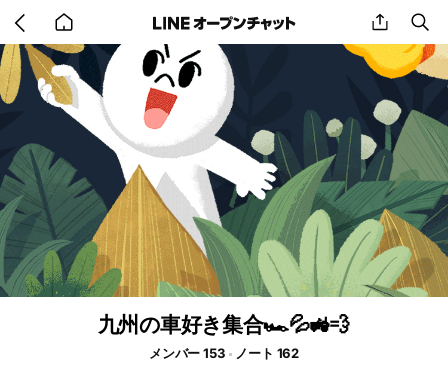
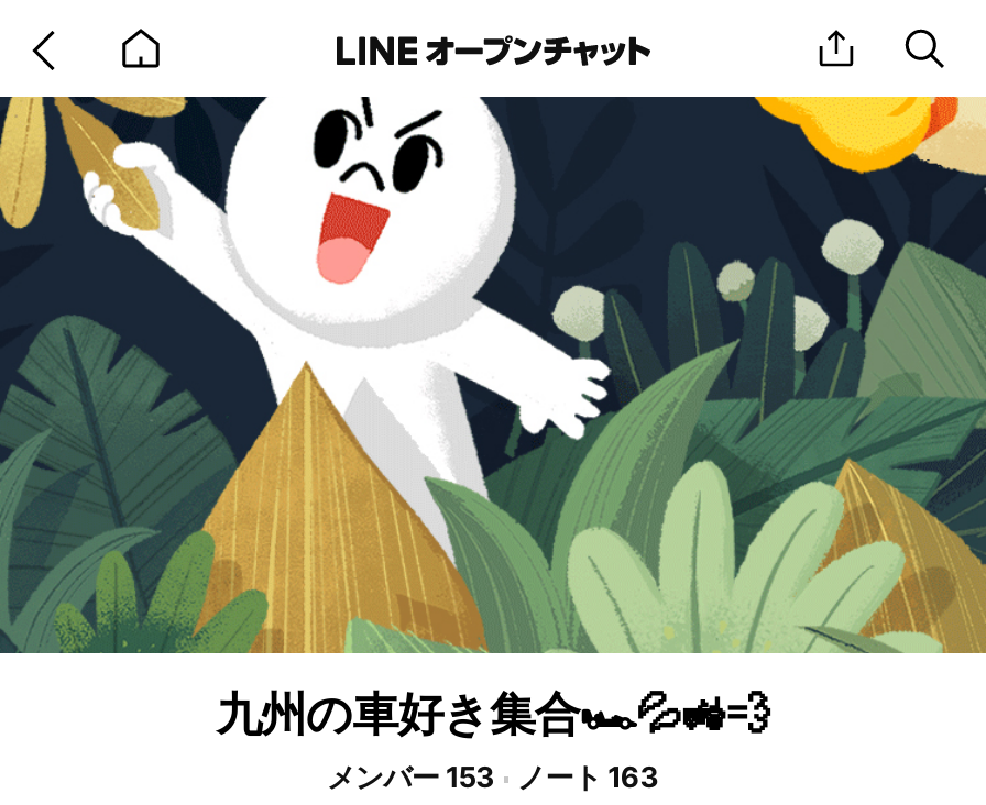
[149,345,299,361] メンバー 153 ノート 162 -> [327,759,659,794] メンバー 153 ノート 163

